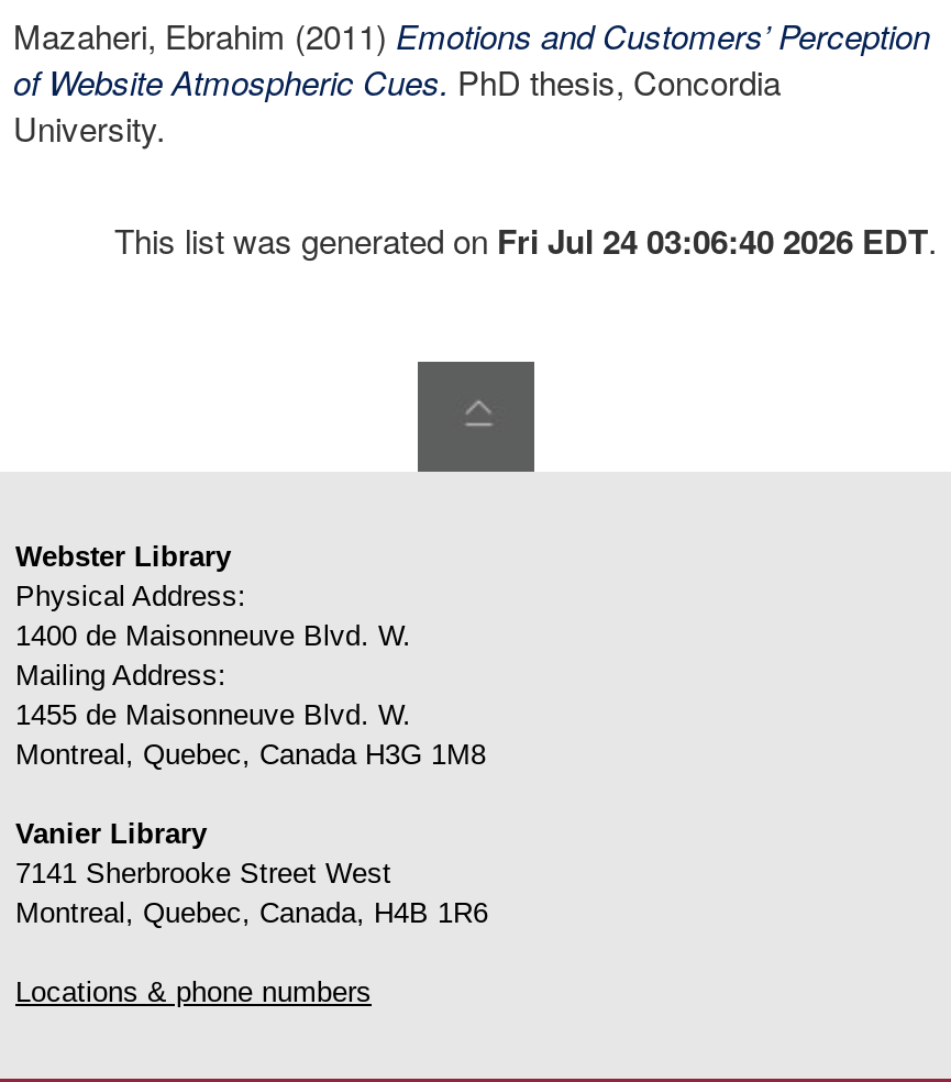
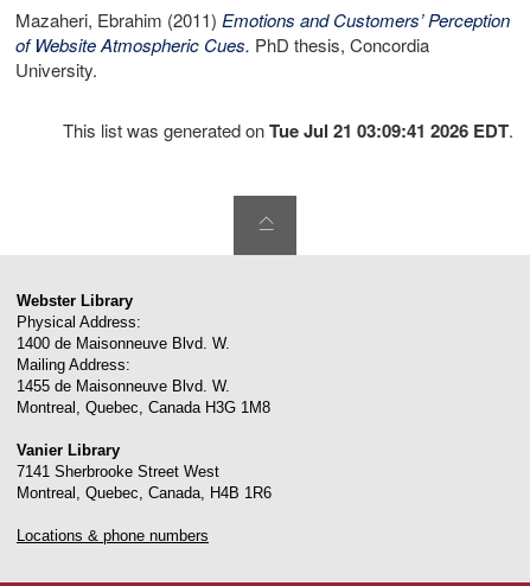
[114,217,937,265] This list was generated on Fri Jul 24 03:06:40 2026 EDT. -> [63,117,513,144] This list was generated on Tue Jul 21 03:09:41 2026 EDT.

